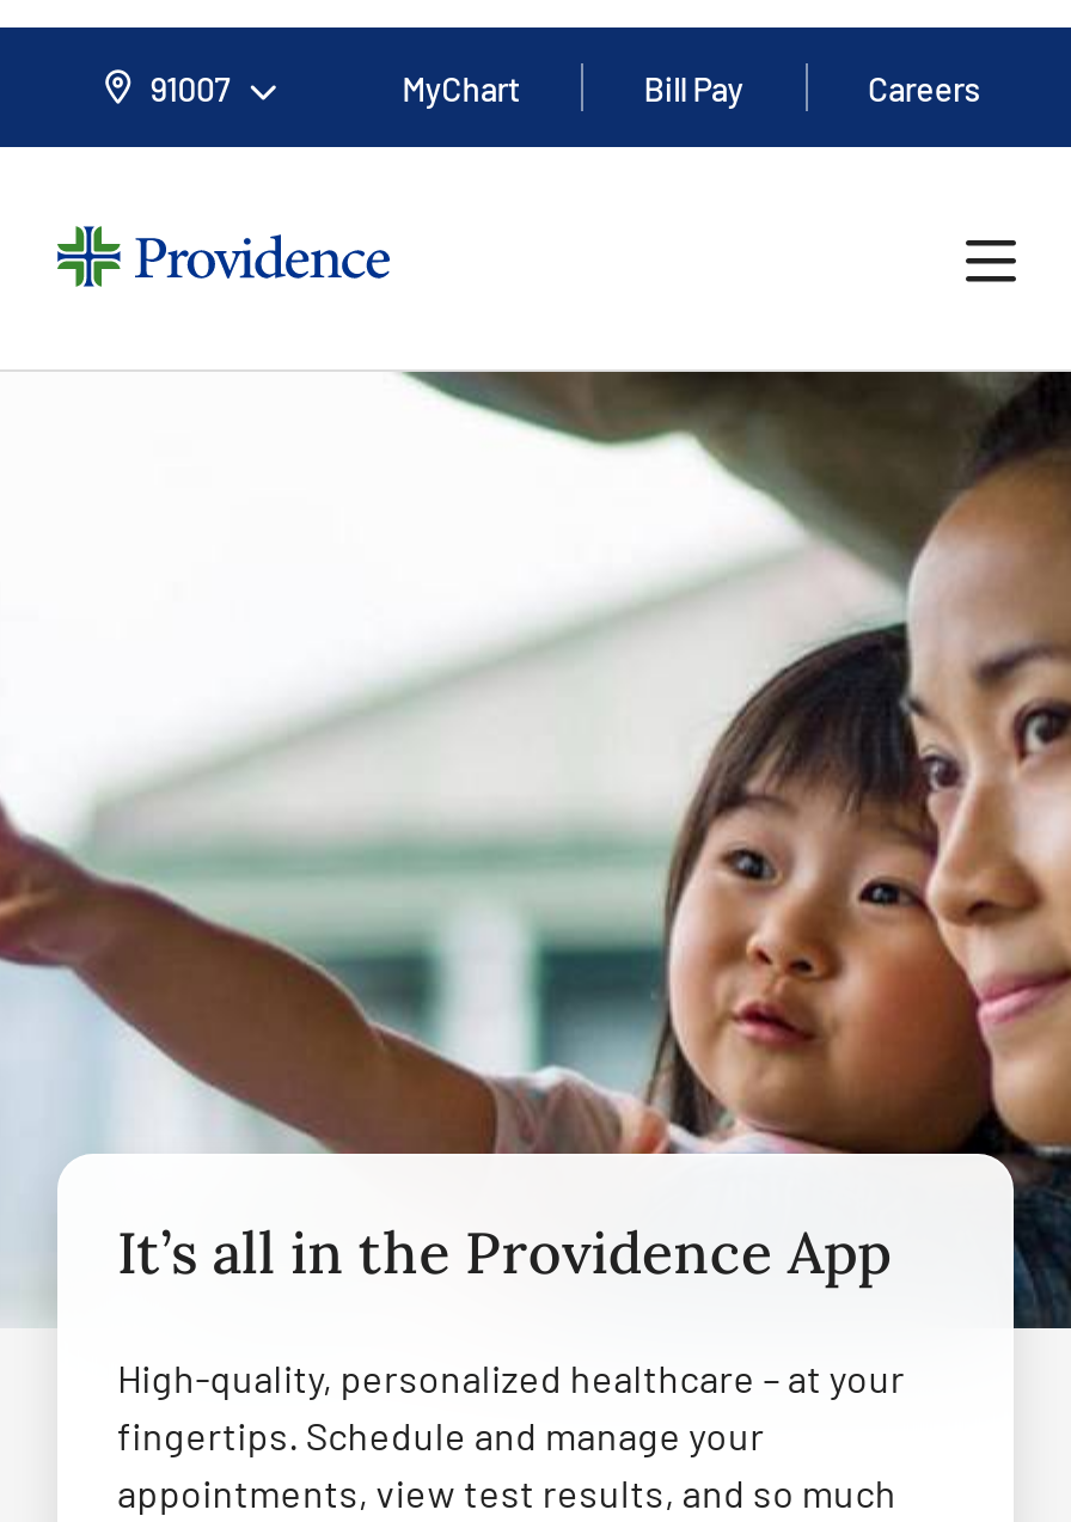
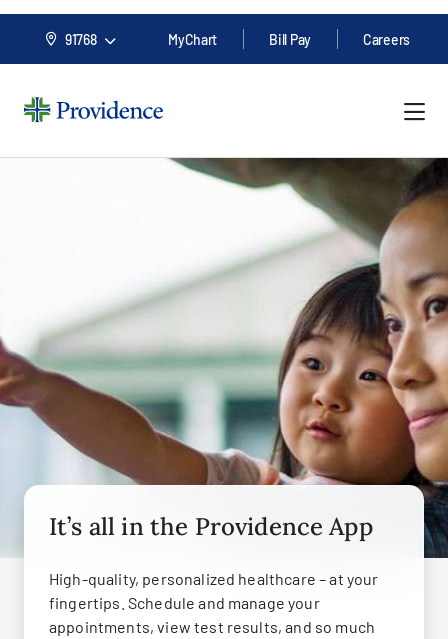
[150,67,230,108] 91007 -> [65,30,96,47] 91768

